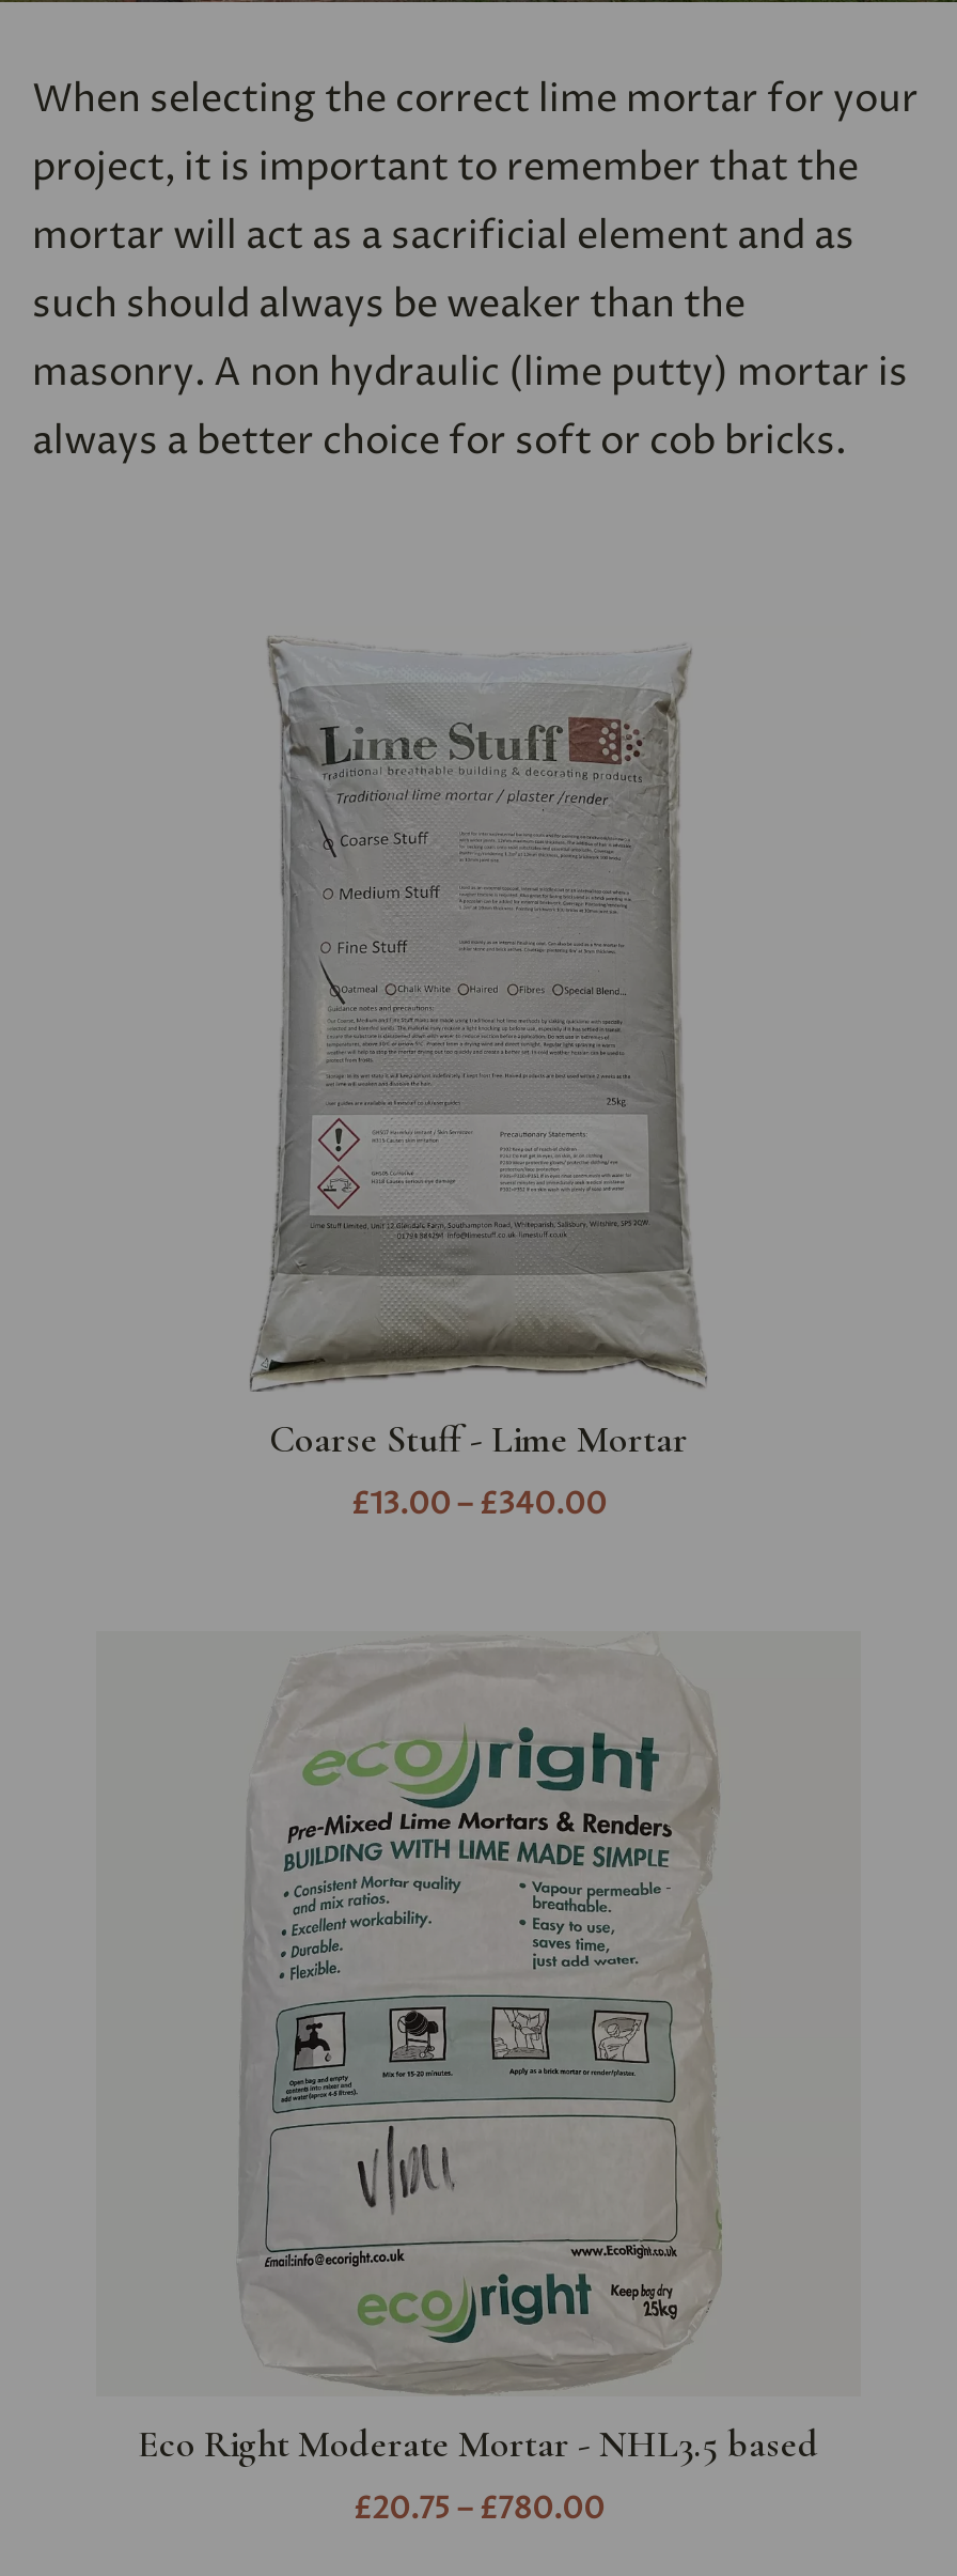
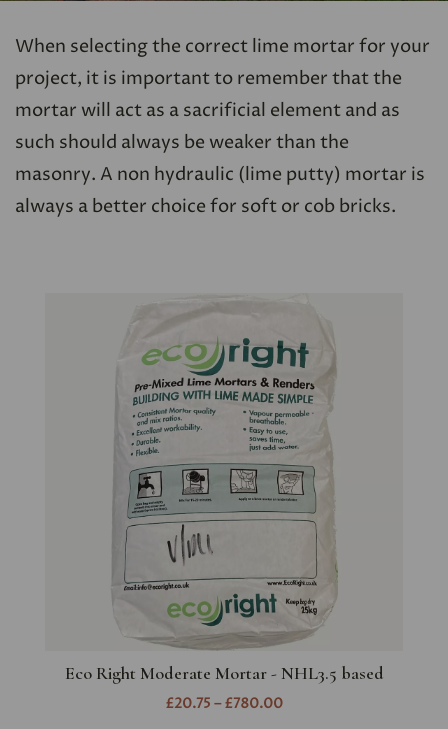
[241,631,722,1524] [image] | Coarse Stuff - Lime Mortar | £13.00 – £340.00 -> none

